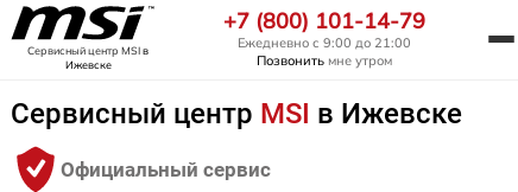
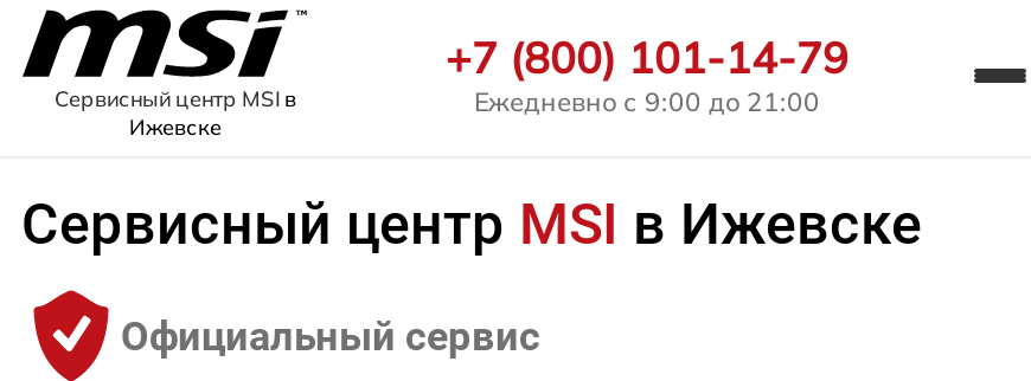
[257,52,392,68] Позвонить мне утром -> none

